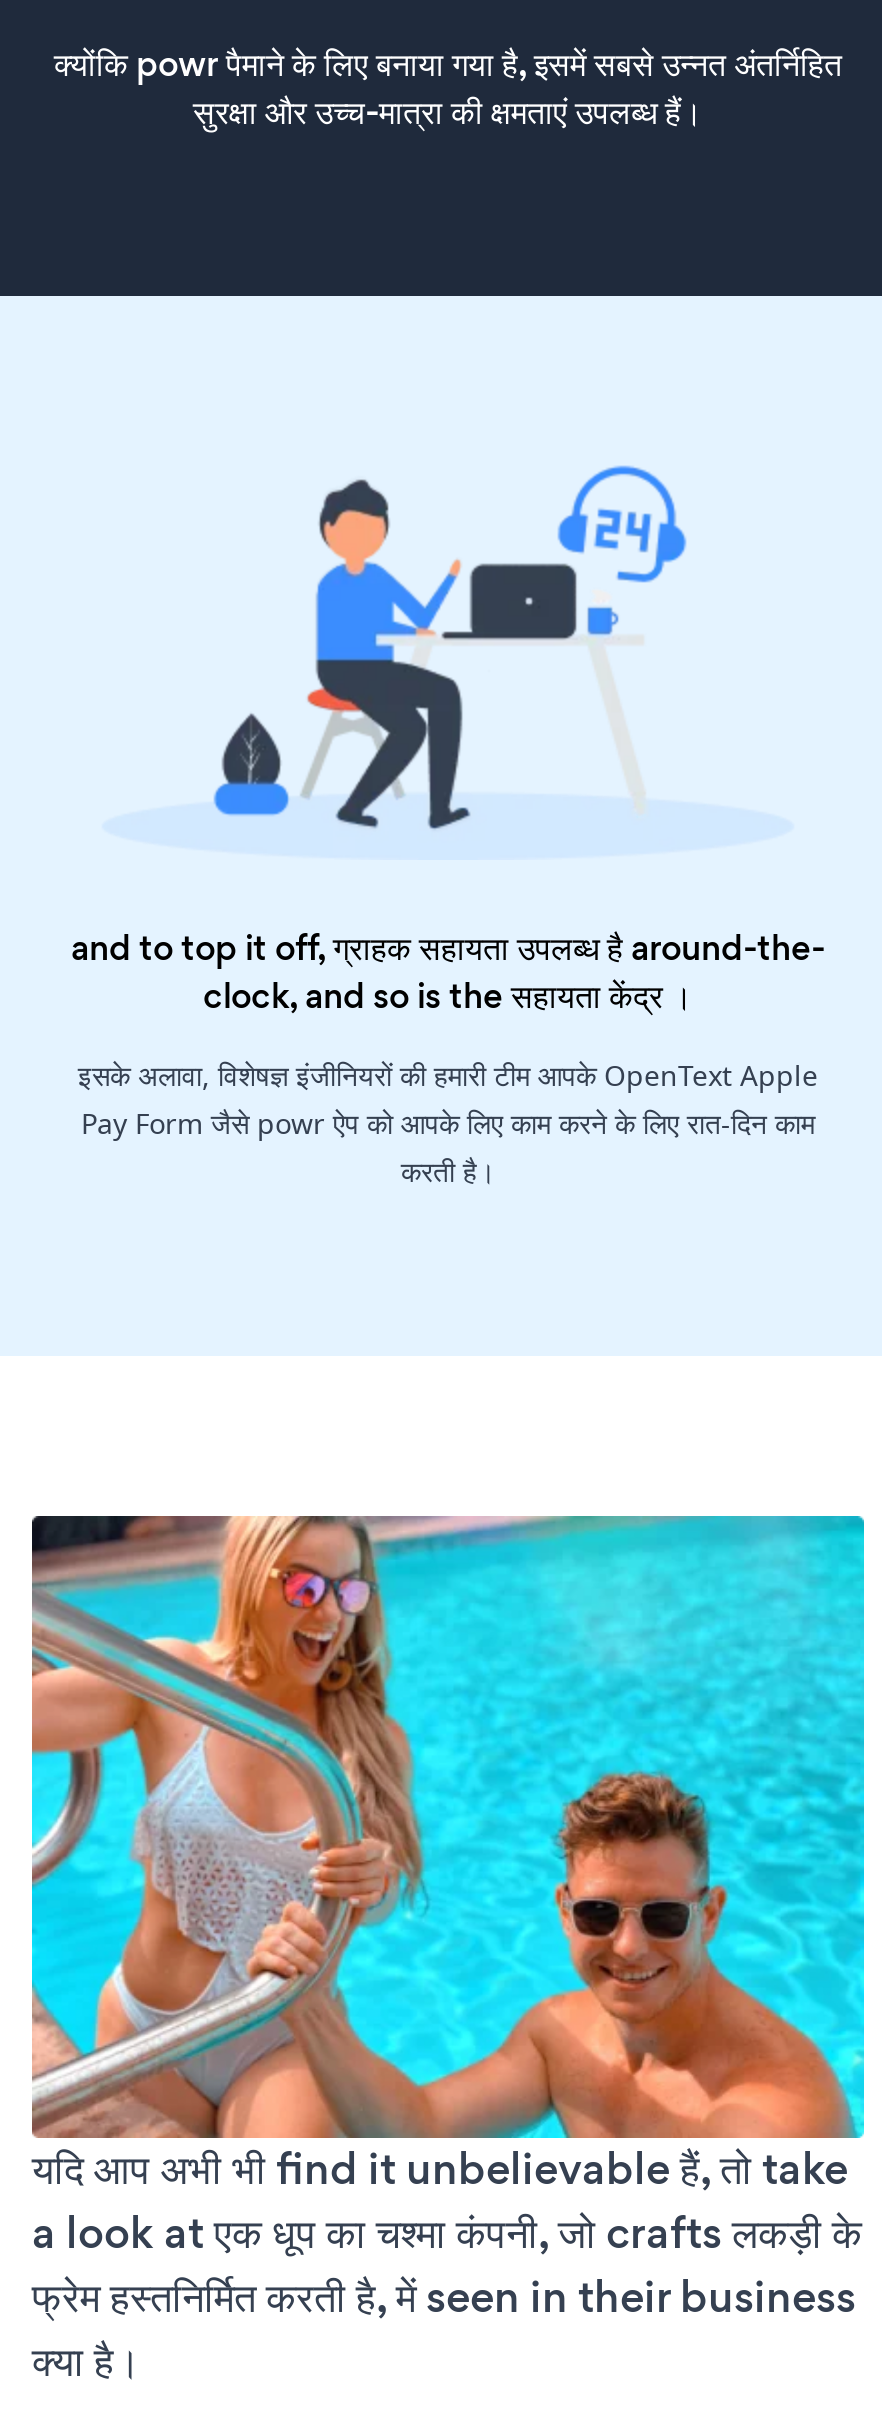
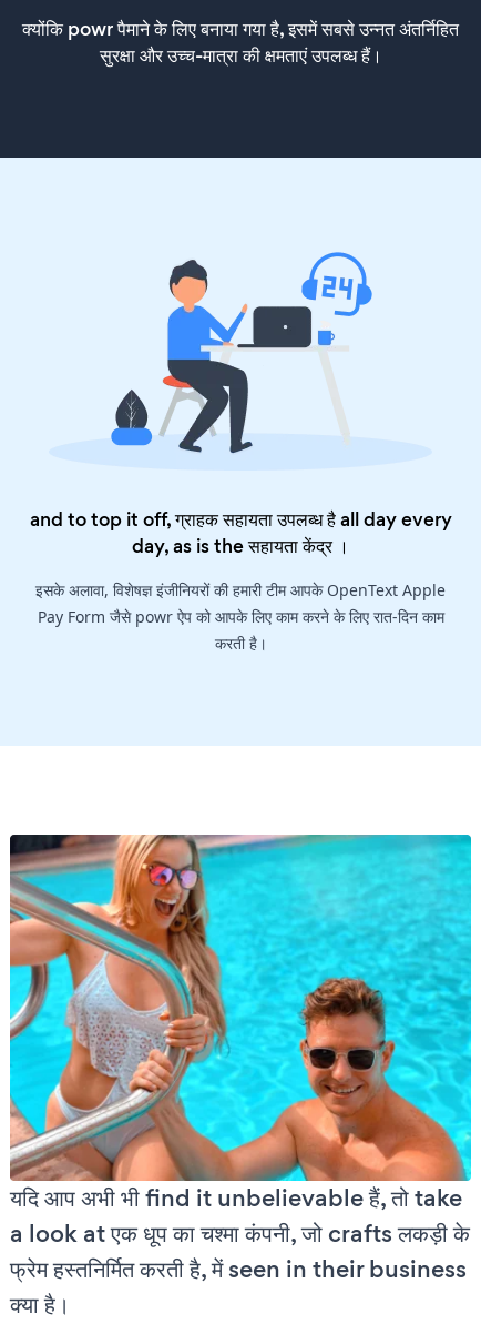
[71,924,825,1020] and to top it off, ग्राहक सहायता उपलब्ध है around-the- | clock, and so is the सहायता केंद्र । -> [29,507,452,560] and to top it off, ग्राहक सहायता उपलब्ध है all day every | day, as is the सहायता केंद्र ।

